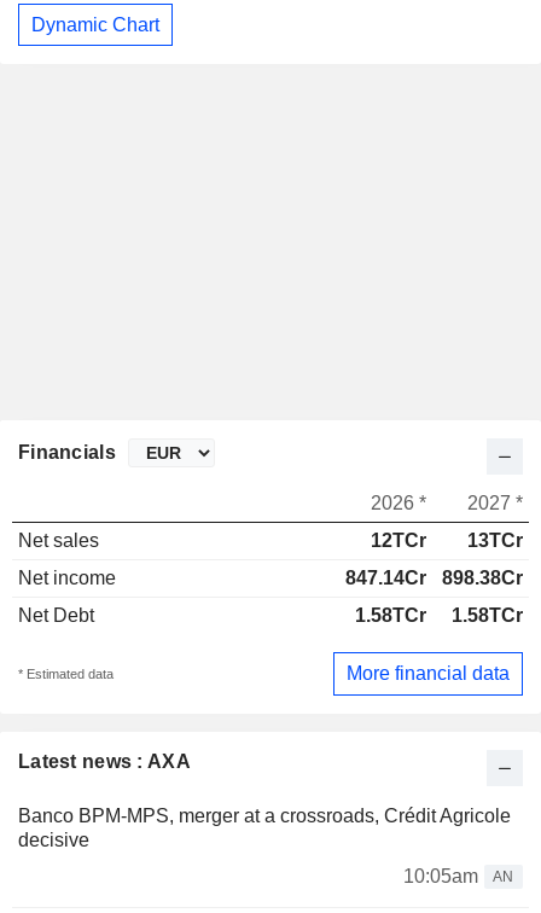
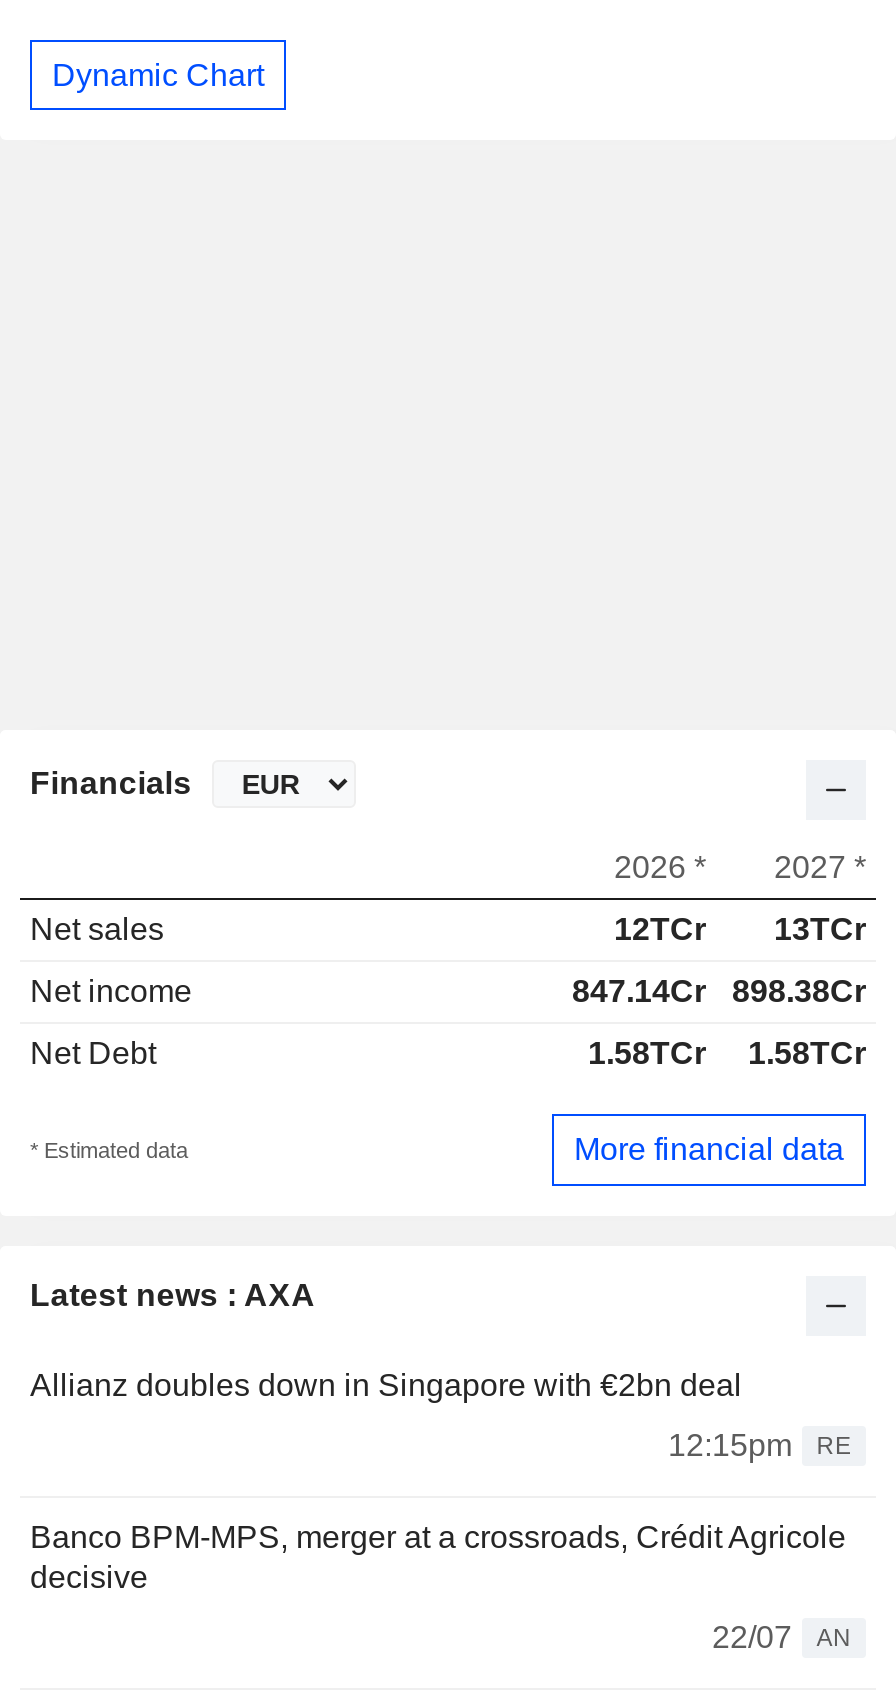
none -> [30,1367,851,1461] Allianz doubles down in Singapore with €2bn deal | 12:15pm | RE
[403,865,514,886] 10:05am AN -> [712,1619,851,1653] 22/07 AN

